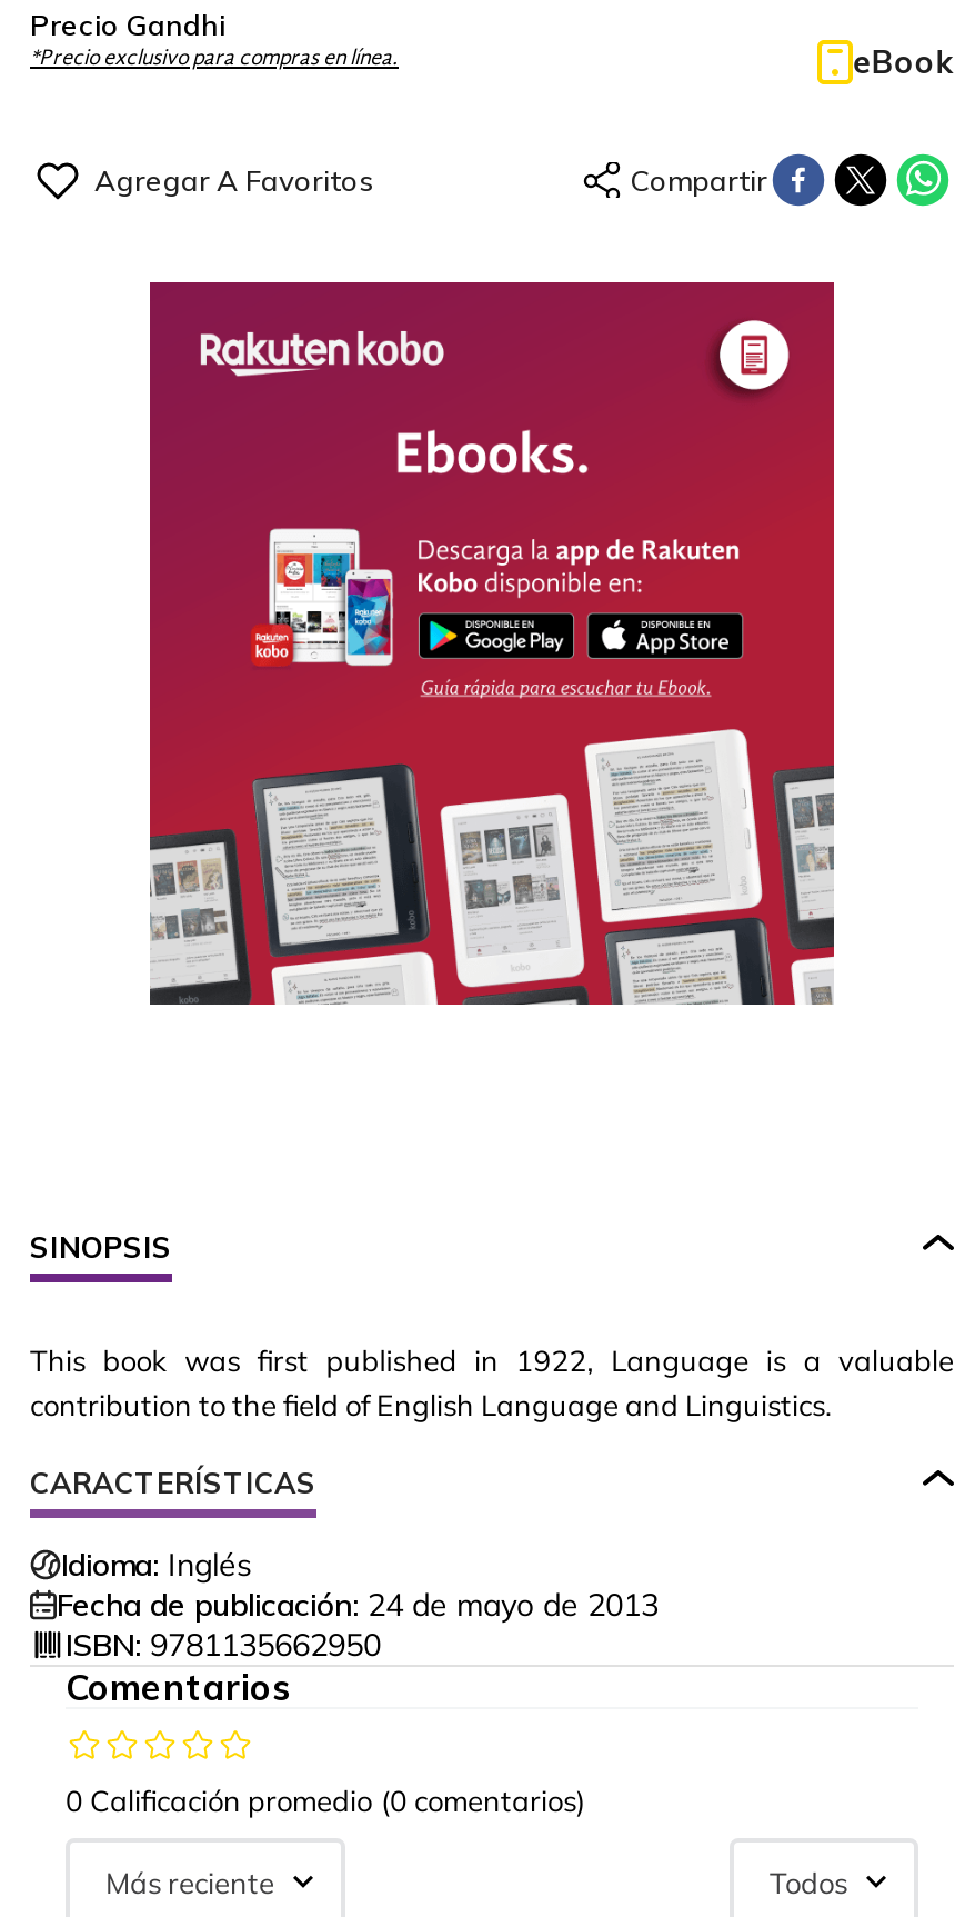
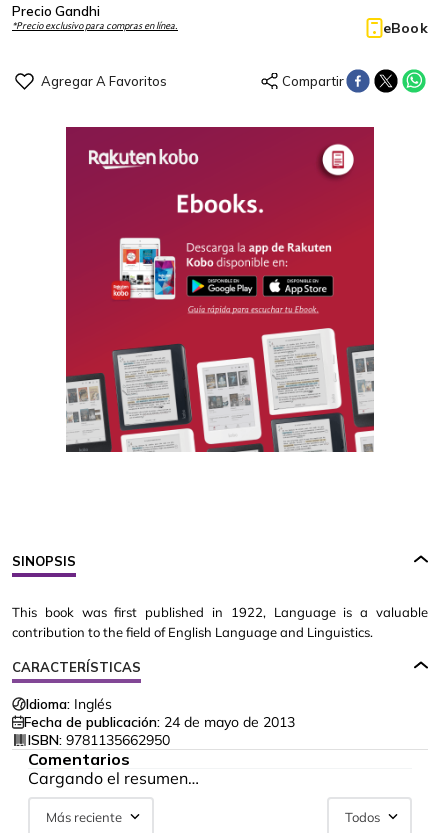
[66,1783,585,1819] 0 Calificación promedio (0 comentarios) -> [28,768,199,788] Cargando el resumen…

